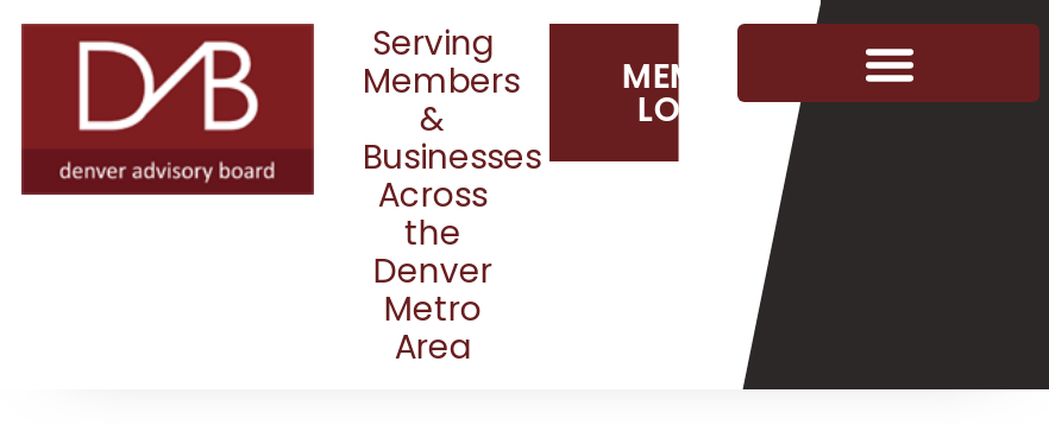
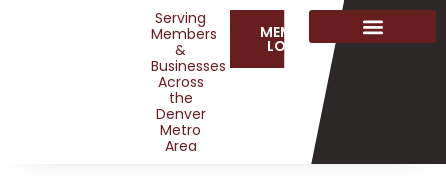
[19,21,316,197] [image] -> none

